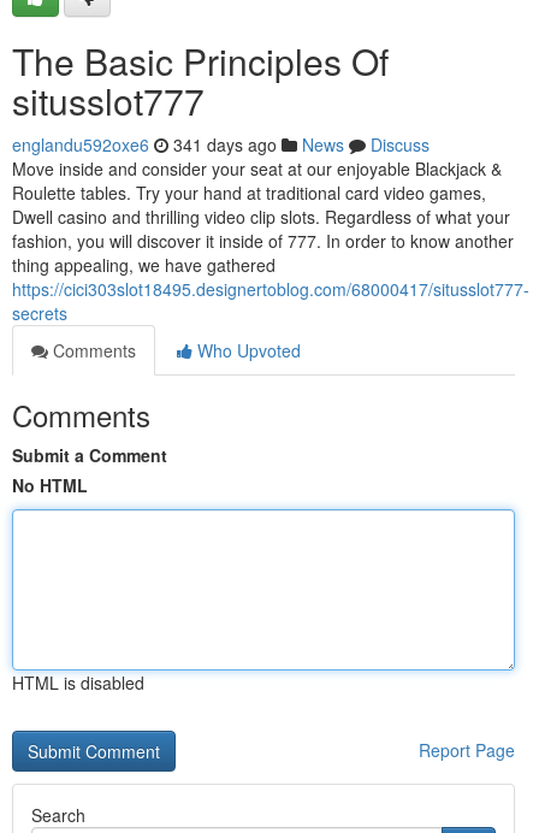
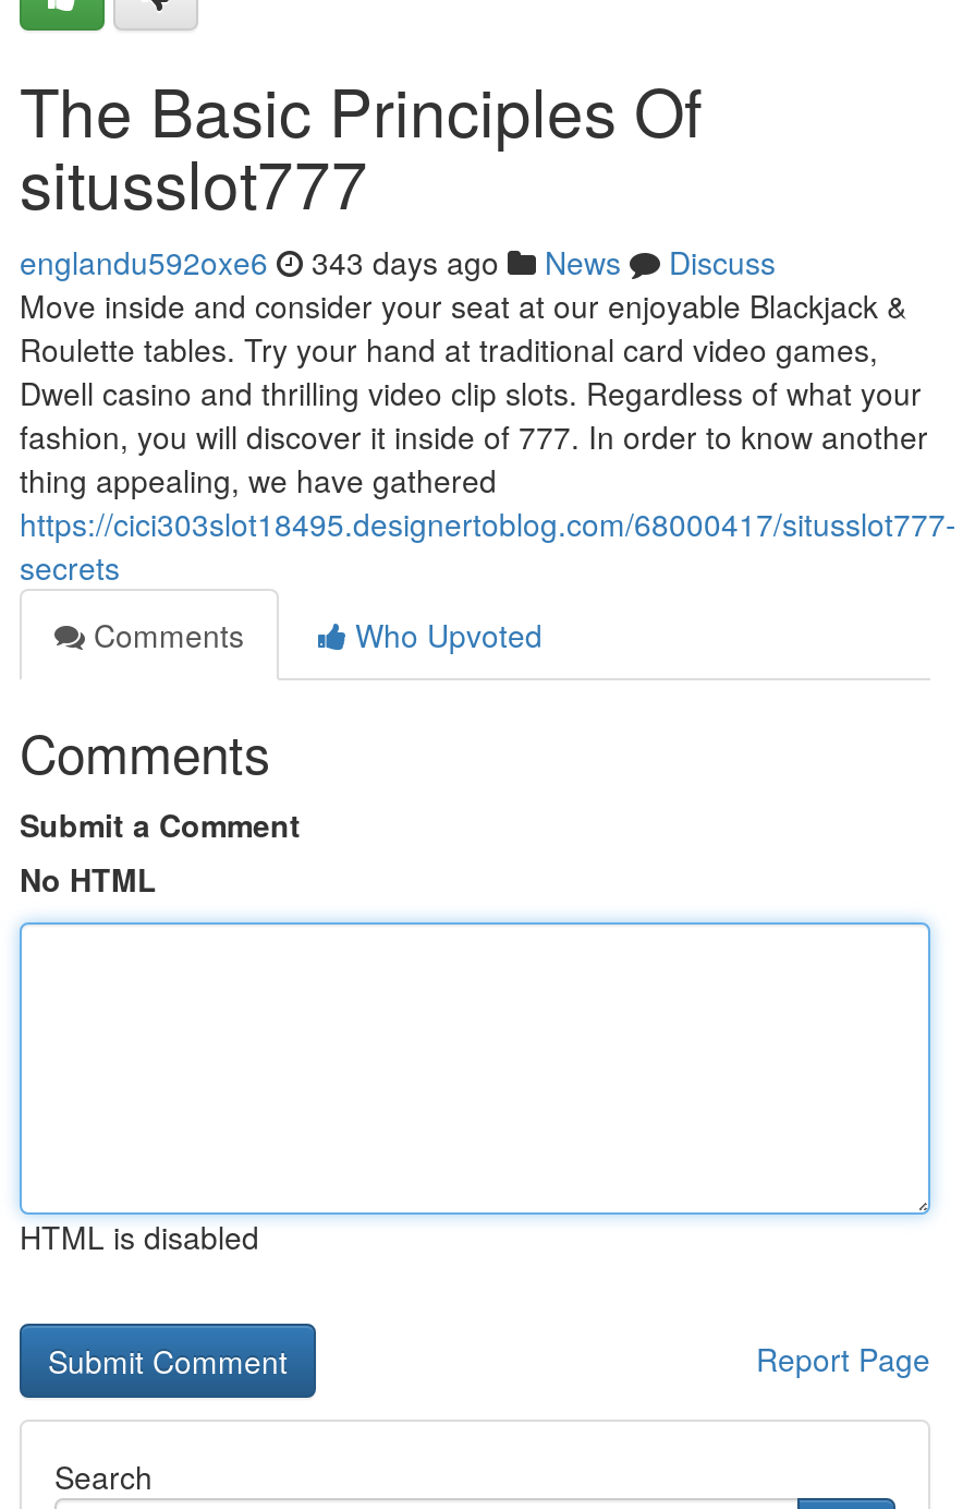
[12,132,430,156] englandu592oxe6 341 days ago News Discuss -> [20,240,776,283] englandu592oxe6 343 days ago News Discuss

